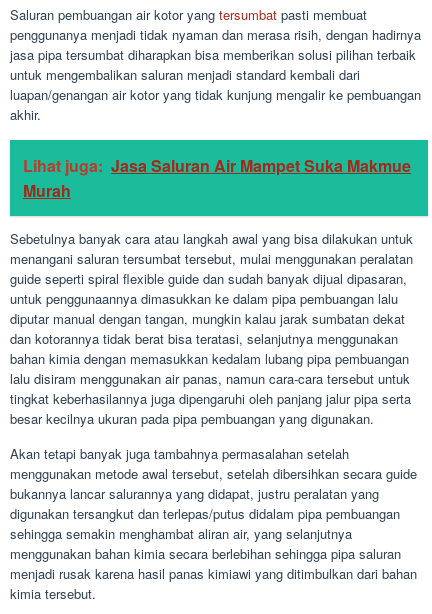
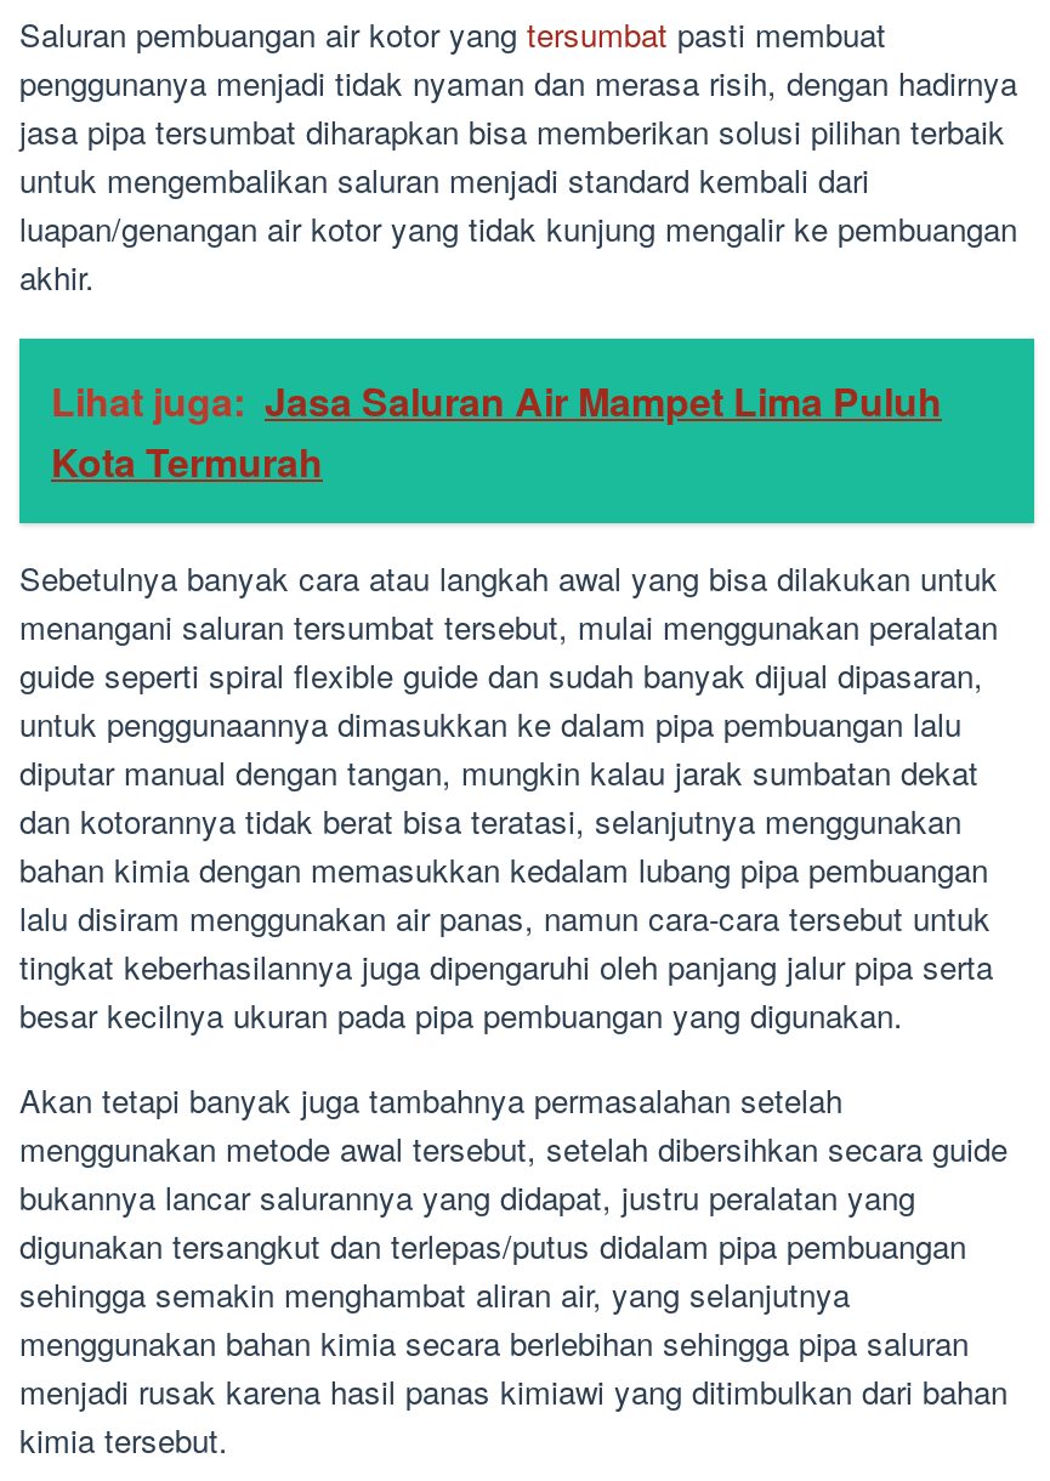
[23,154,411,202] Lihat juga: Jasa Saluran Air Mampet Suka Makmue | Murah -> [51,374,942,490] Lihat juga: Jasa Saluran Air Mampet Lima Puluh | Kota Termurah

